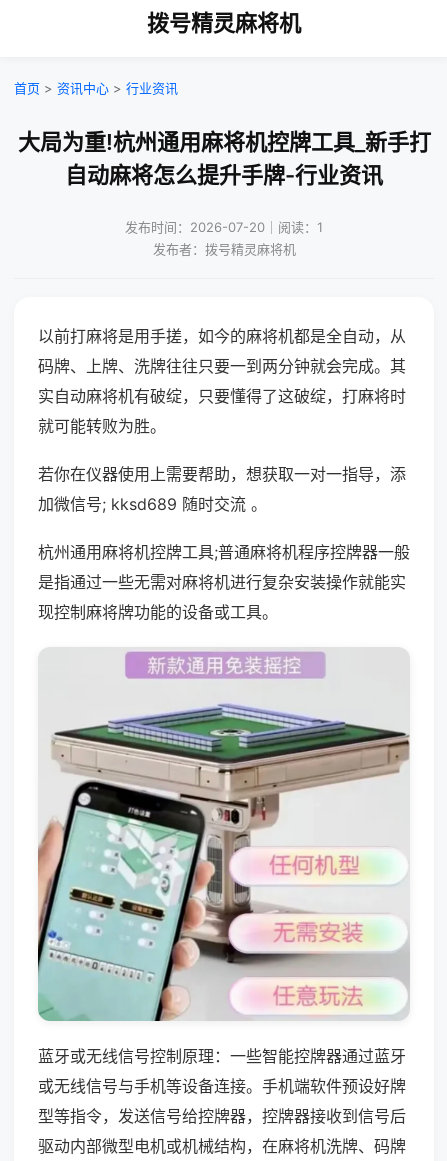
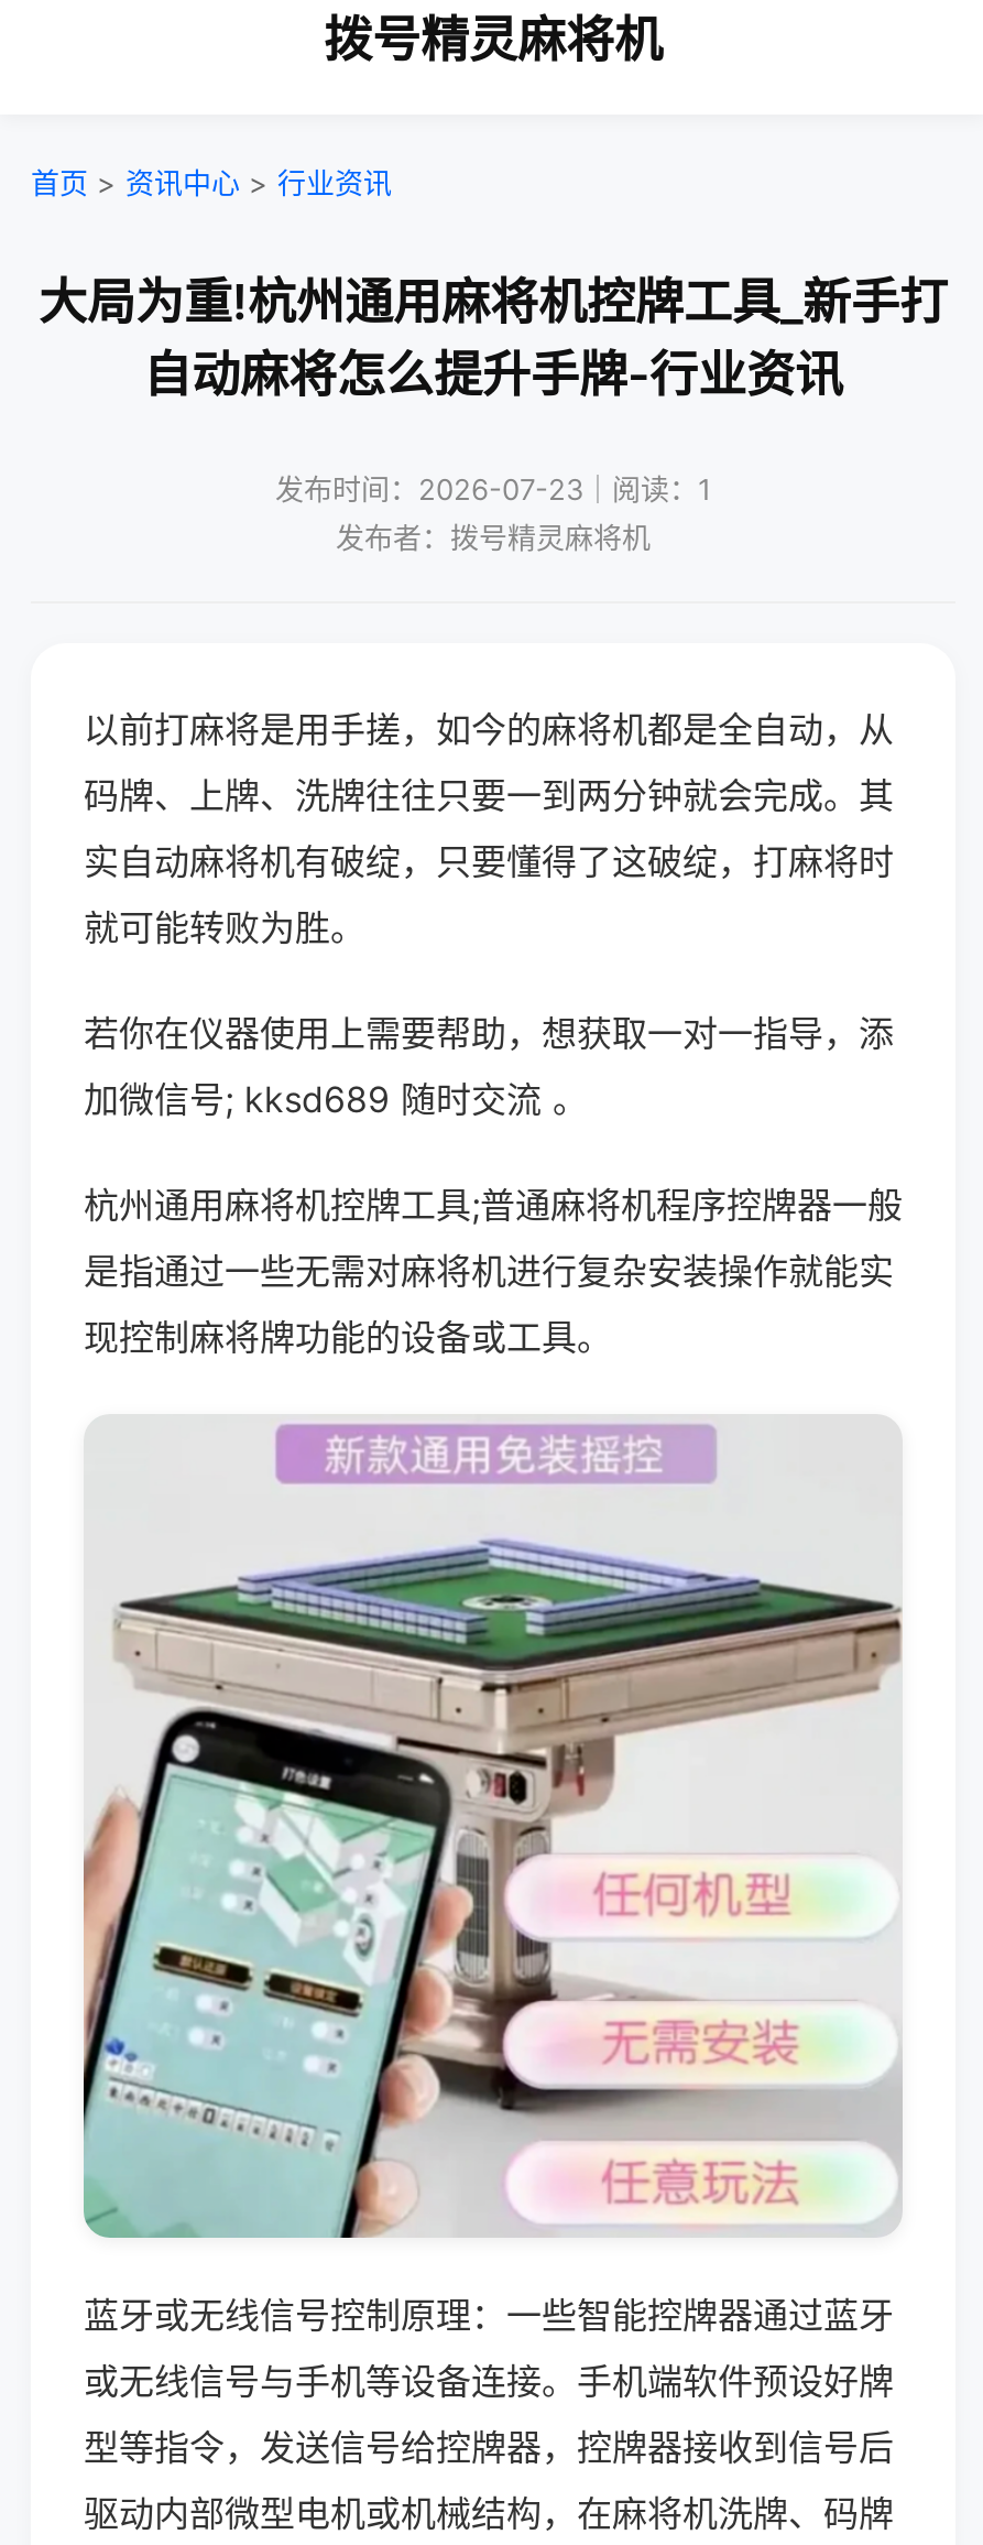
[125,219,323,235] 发布时间：2026-07-20｜阅读：1 -> [275,471,711,507] 发布时间：2026-07-23｜阅读：1

